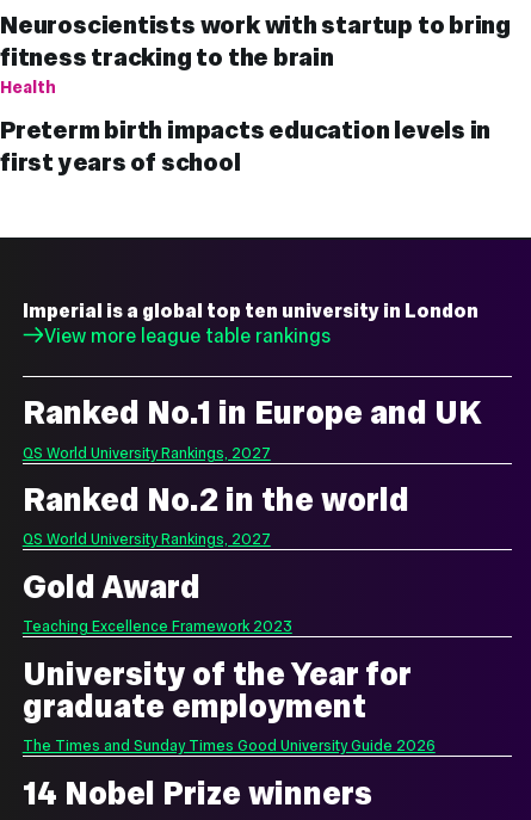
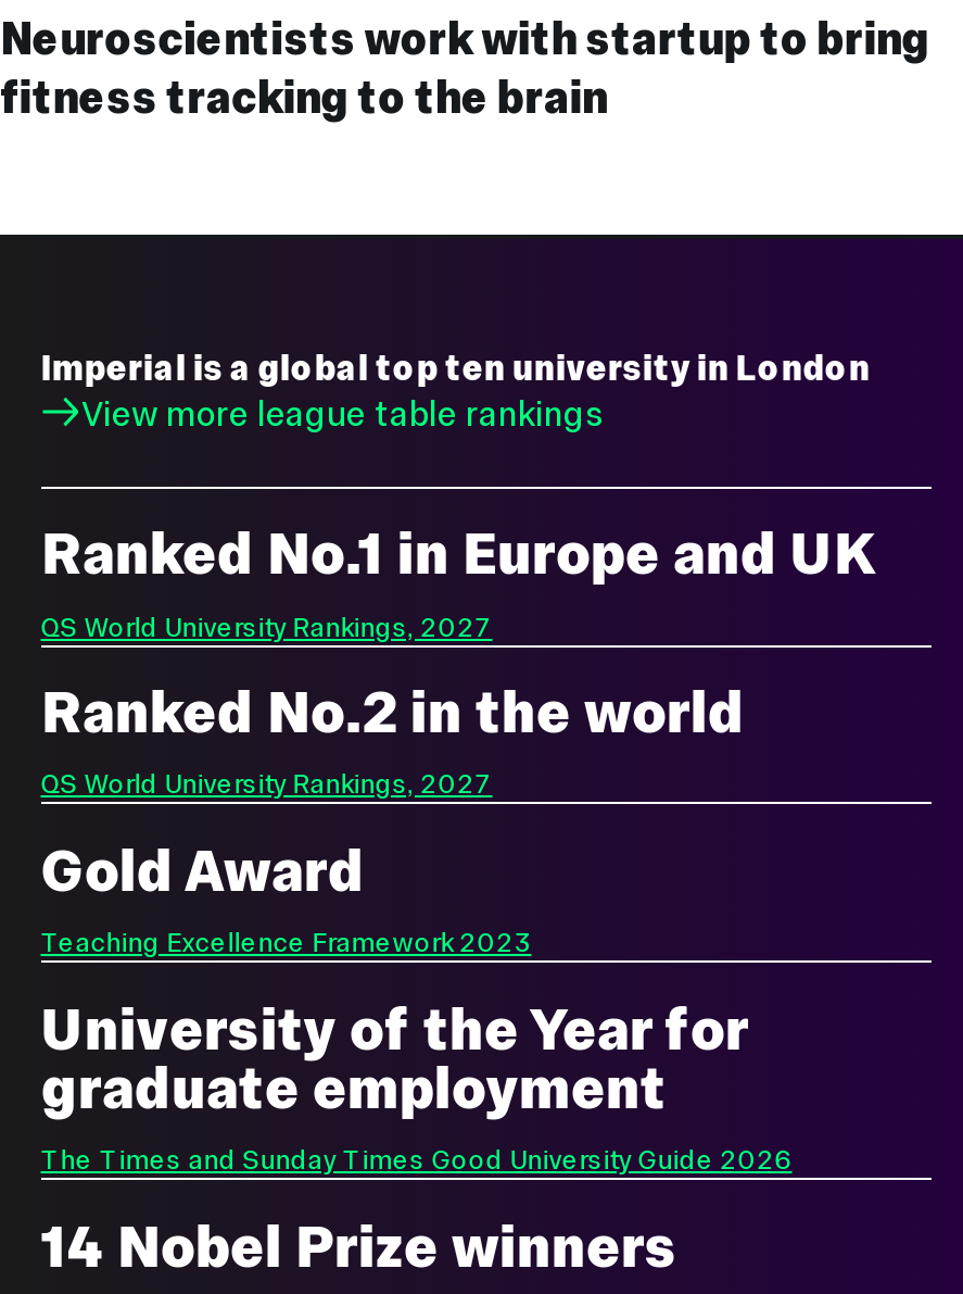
[0,77,491,177] Health | Preterm birth impacts education levels in | first years of school -> none

